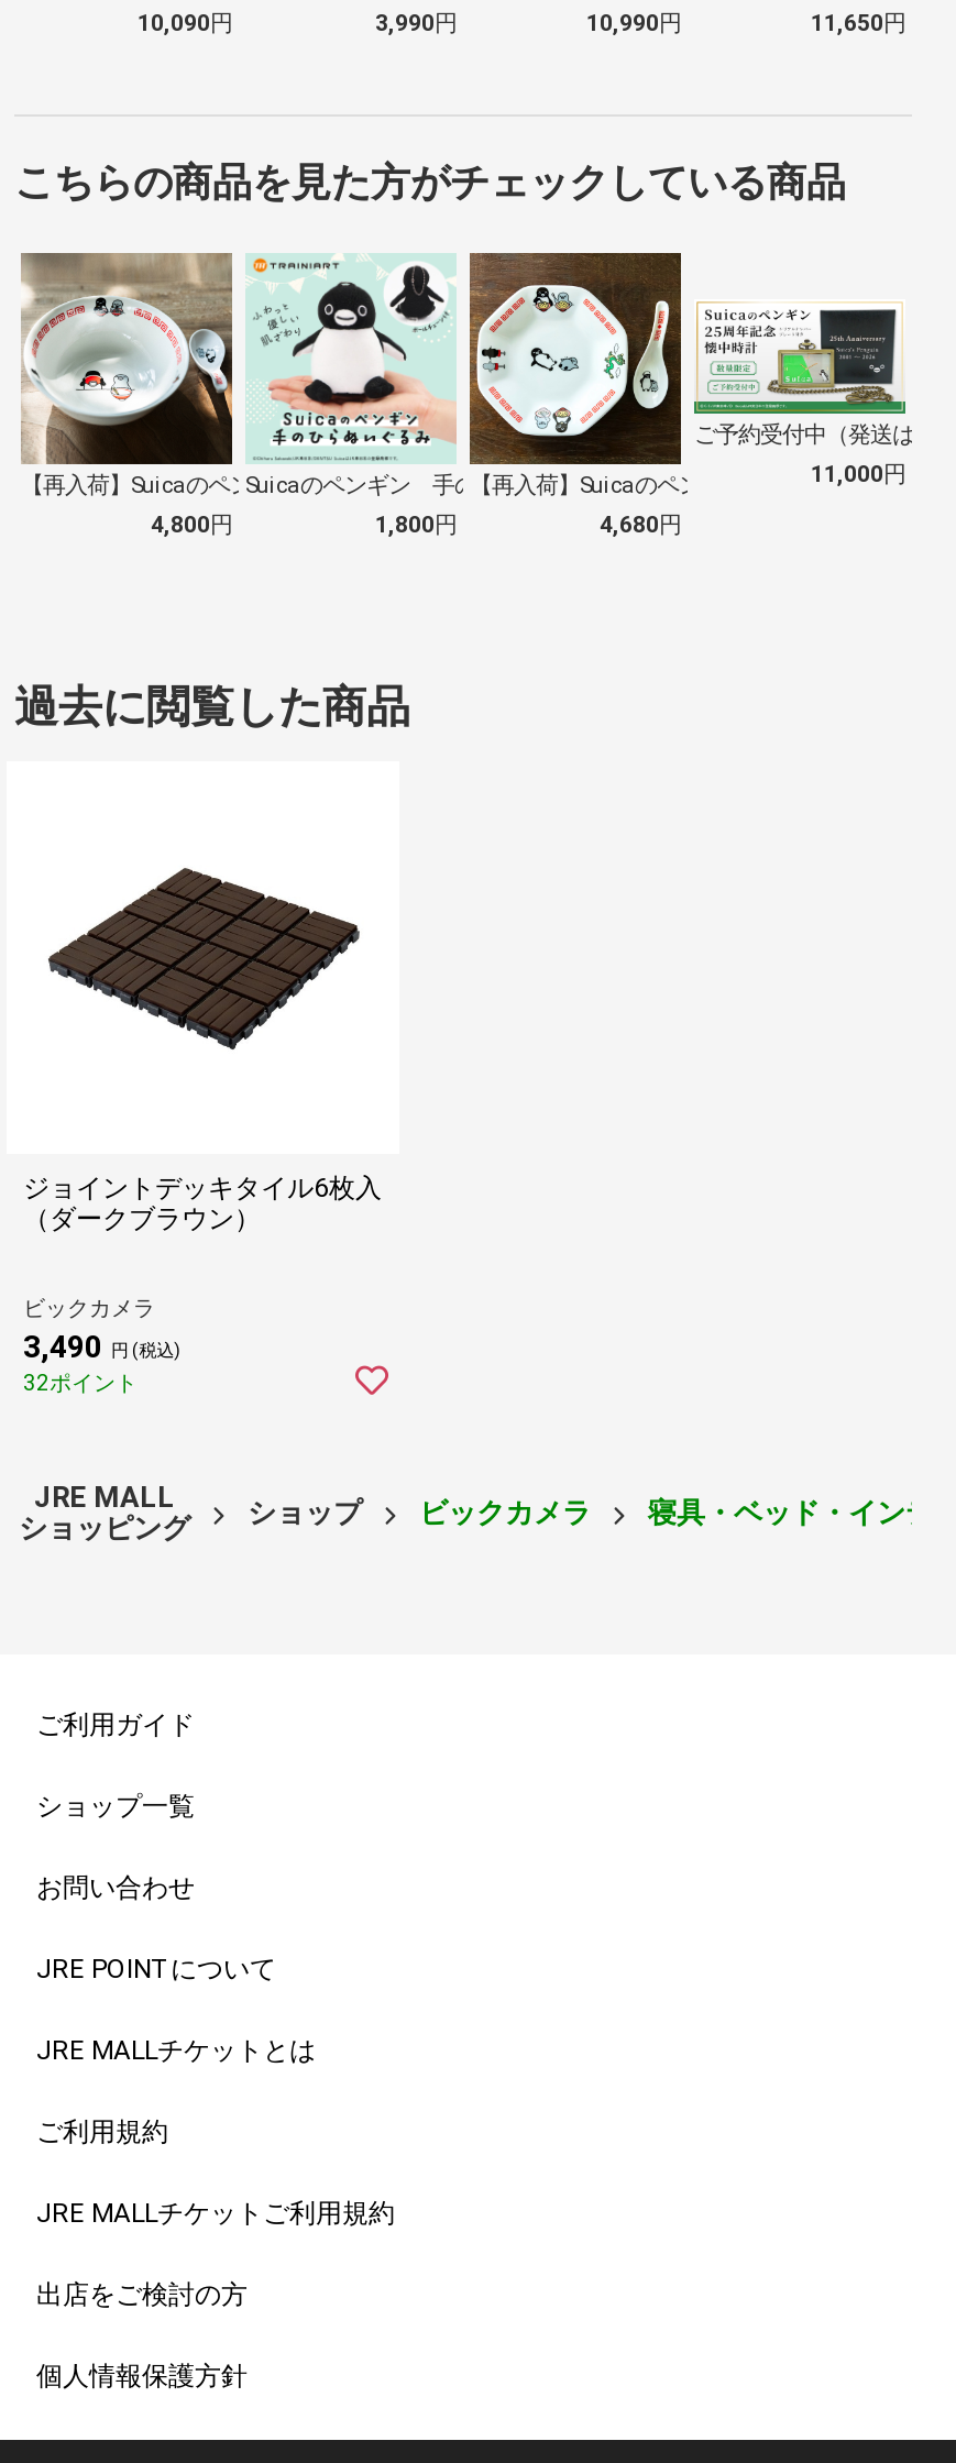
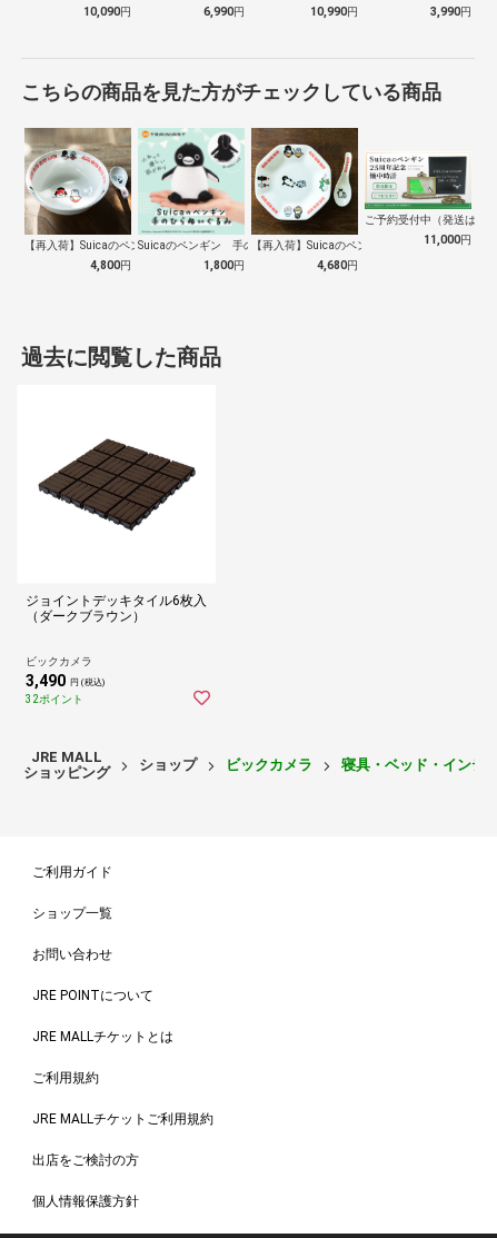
[375,8,457,36] 3,990円 -> [203,4,245,18] 6,990円
[811,8,905,36] 11,650円 -> [430,4,471,18] 3,990円

